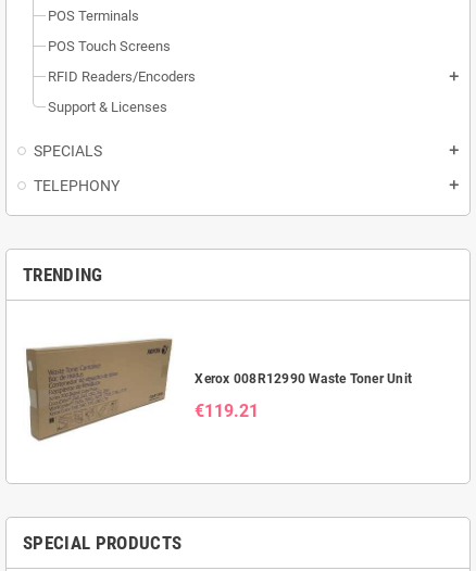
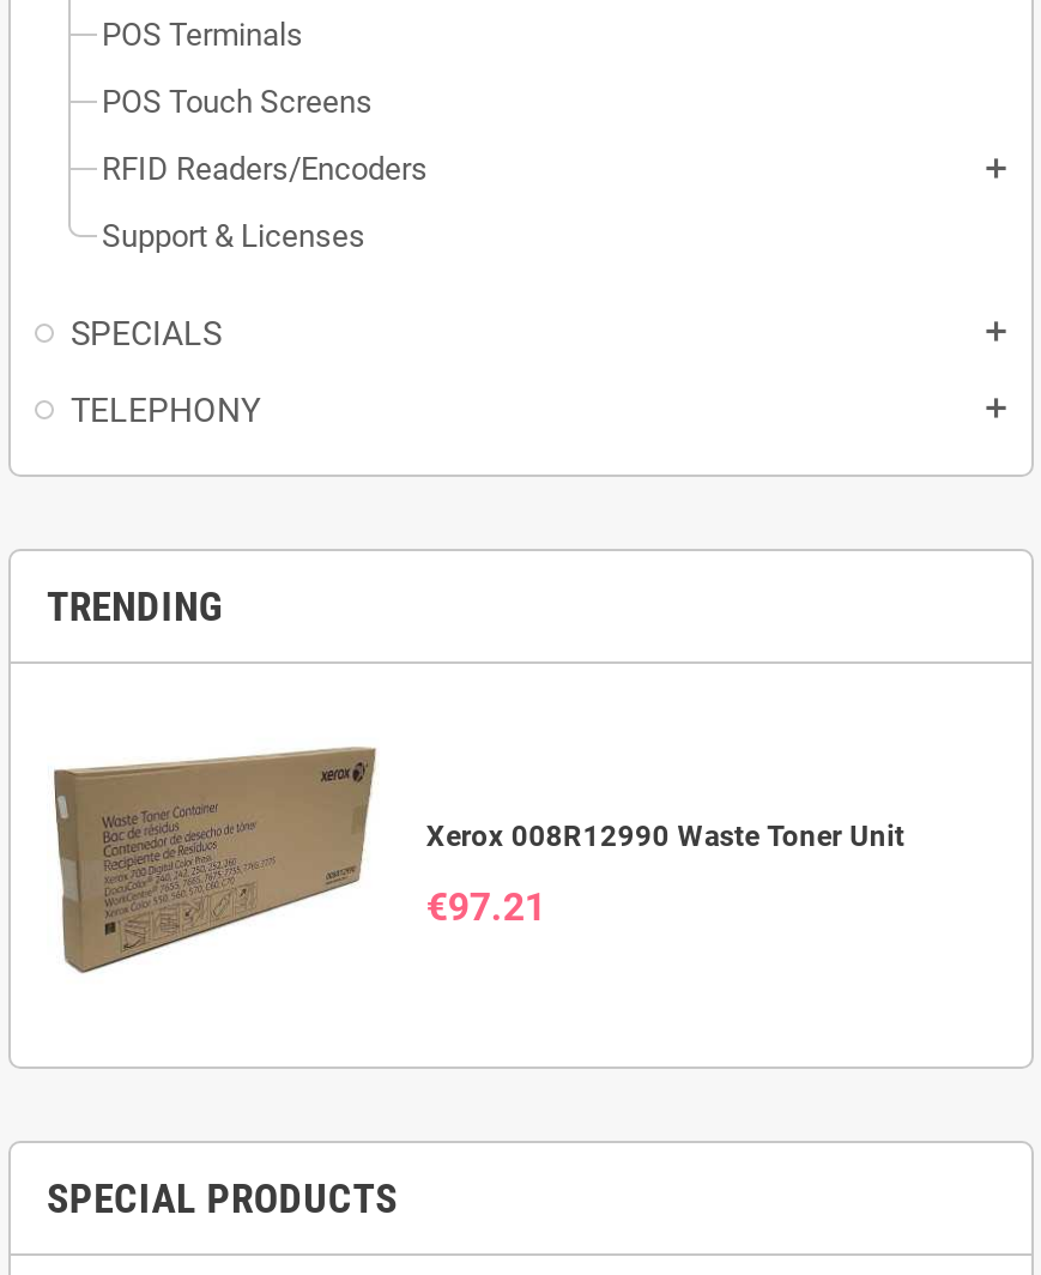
[195,401,259,421] €119.21 -> [426,885,546,930] €97.21

